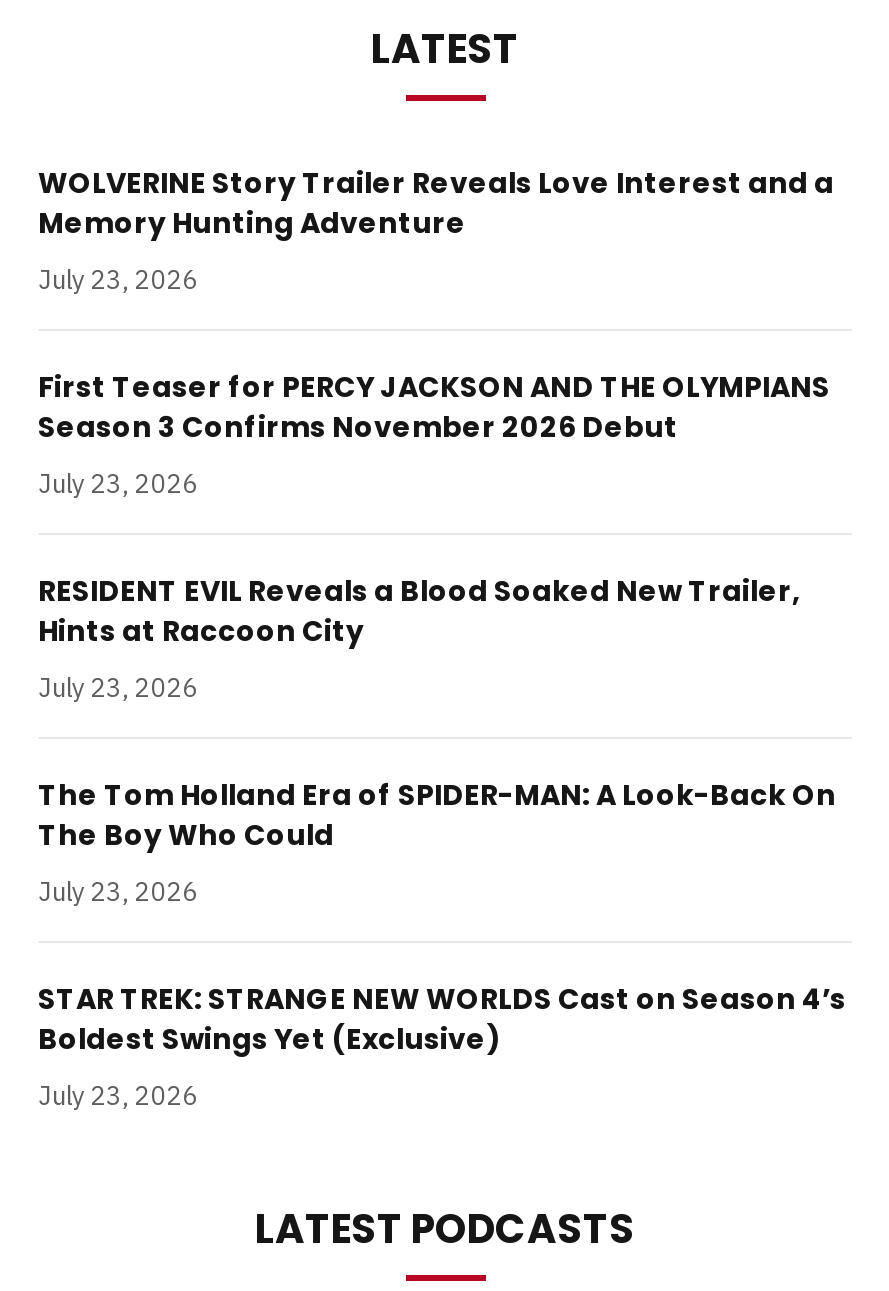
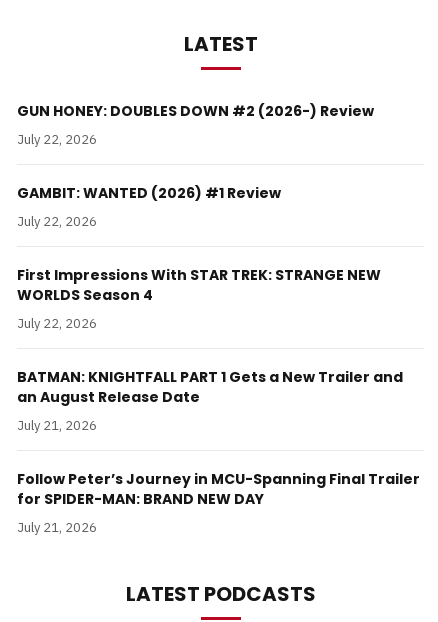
[38,162,834,242] WOLVERINE Story Trailer Reveals Love Interest and a | Memory Hunting Adventure -> [17,100,374,120] GUN HONEY: DOUBLES DOWN #2 (2026-) Review
[38,262,198,296] July 23, 2026 -> [17,130,97,147] July 22, 2026
[38,366,830,446] First Teaser for PERCY JACKSON AND THE OLYMPIANS | Season 3 Confirms November 2026 Debut -> [17,182,281,202] GAMBIT: WANTED (2026) #1 Review
[38,466,198,500] July 23, 2026 -> [17,212,97,229] July 22, 2026
[38,570,800,650] RESIDENT EVIL Reveals a Blood Soaked New Trailer, | Hints at Raccoon City -> [17,264,381,304] First Impressions With STAR TREK: STRANGE NEW | WORLDS Season 4
[38,670,198,704] July 23, 2026 -> [17,314,97,331] July 22, 2026
[38,774,836,854] The Tom Holland Era of SPIDER-MAN: A Look-Back On | The Boy Who Could -> [17,366,403,406] BATMAN: KNIGHTFALL PART 1 Gets a New Trailer and | an August Release Date
[38,874,198,908] July 23, 2026 -> [17,416,97,433] July 21, 2026
[38,978,846,1058] STAR TREK: STRANGE NEW WORLDS Cast on Season 4’s | Boldest Swings Yet (Exclusive) -> [17,468,420,508] Follow Peter’s Journey in MCU-Spanning Final Trailer | for SPIDER-MAN: BRAND NEW DAY
[38,1078,198,1112] July 23, 2026 -> [17,518,97,535] July 21, 2026

